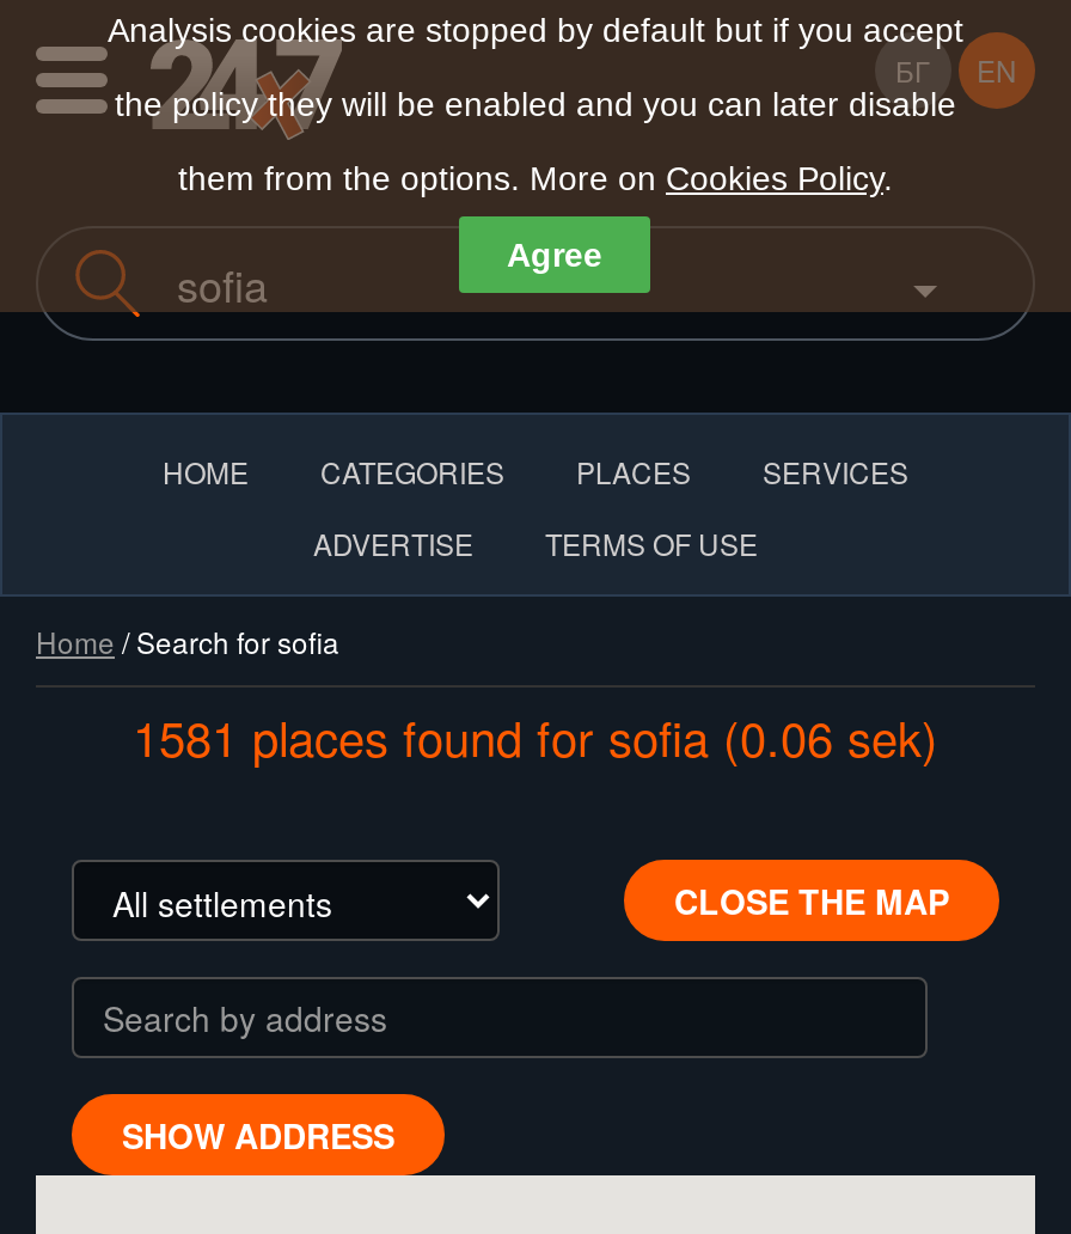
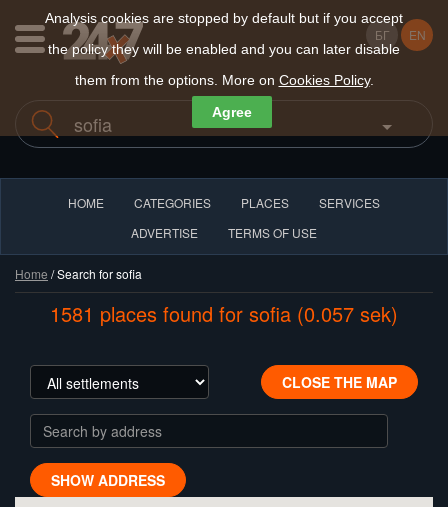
[133,702,938,771] 1581 places found for sofia (0.06 sek) -> [50,299,398,328] 1581 places found for sofia (0.057 sek)

